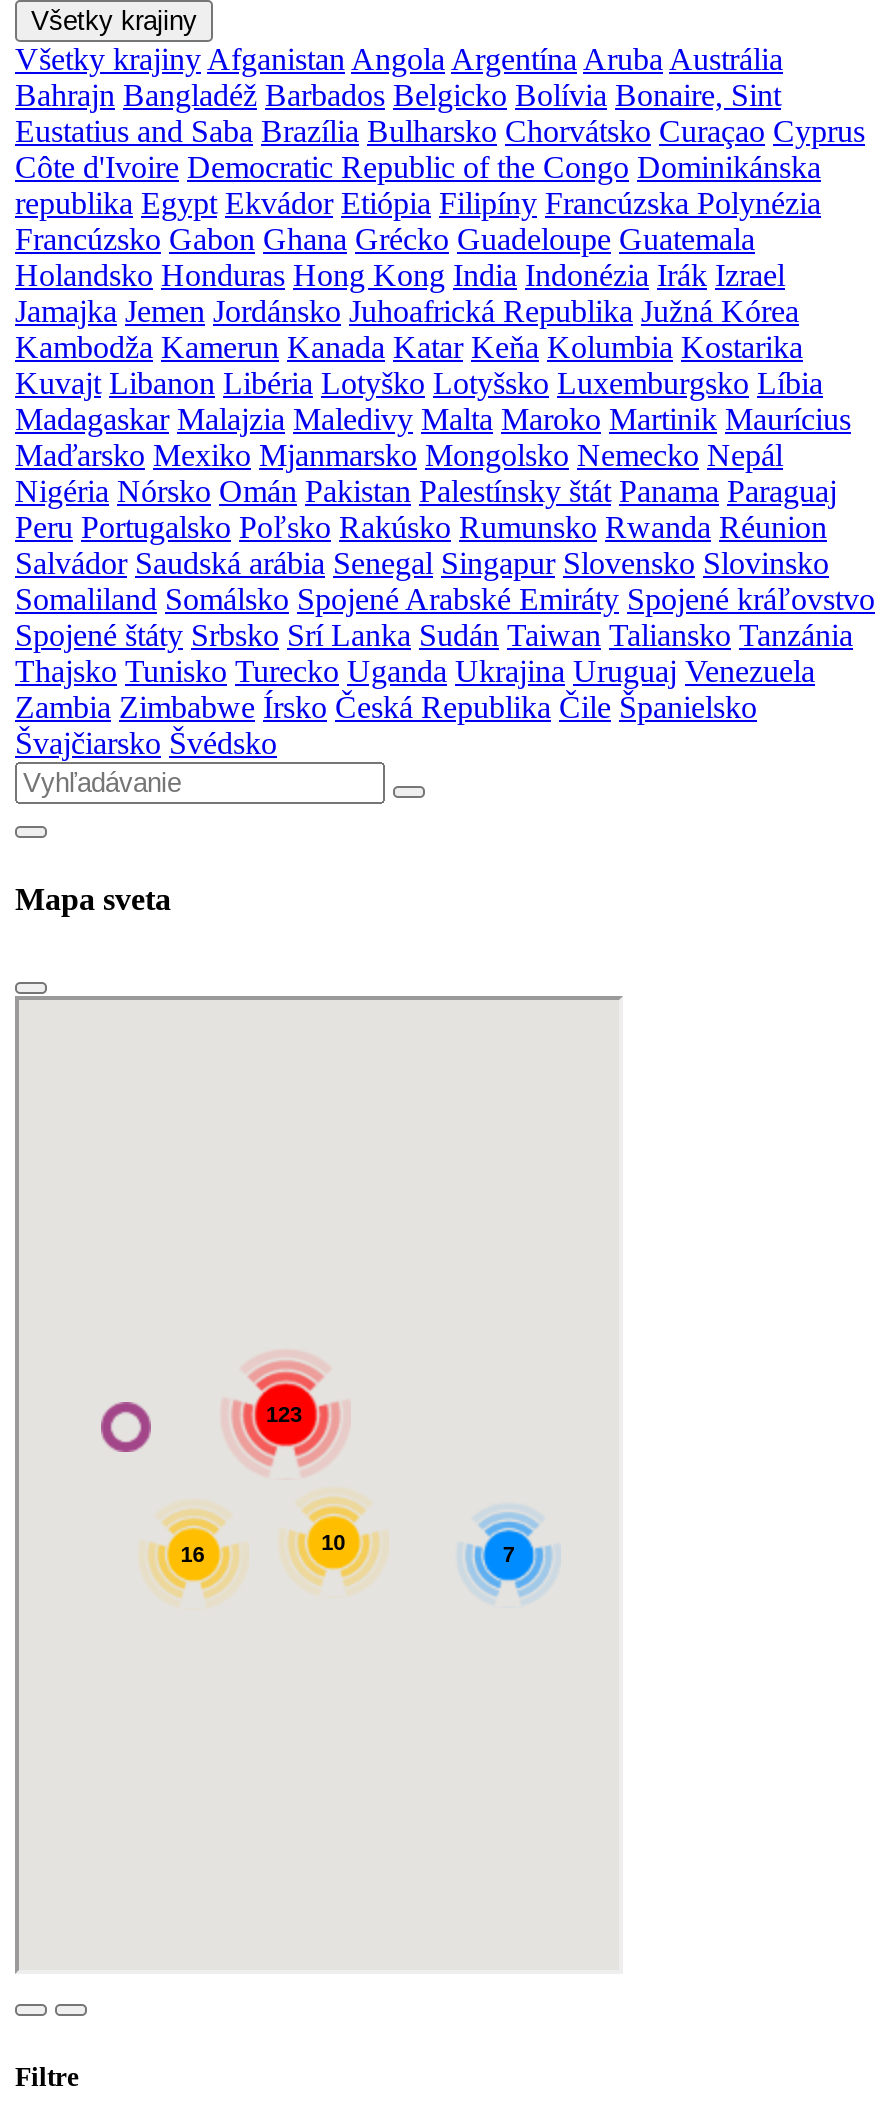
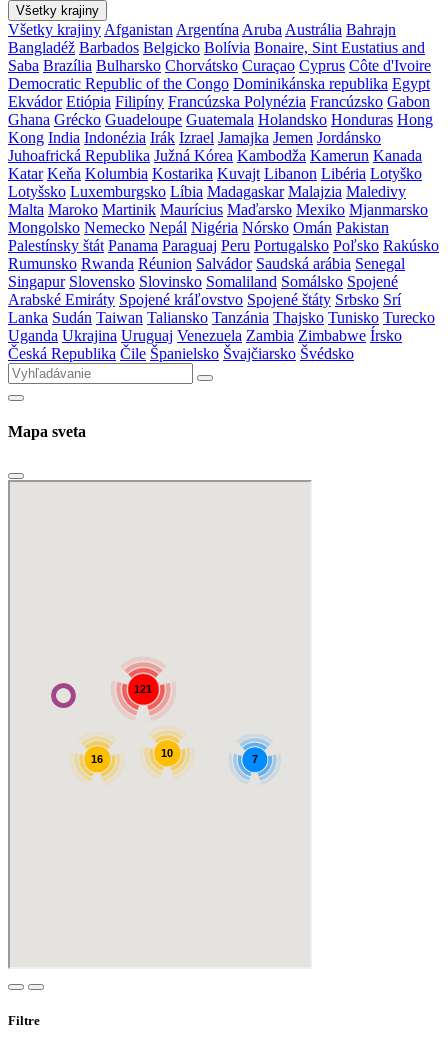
[15,41,875,759] Všetky krajiny Afganistan Angola Argentína Aruba Austrália | Bahrajn Bangladéž Barbados Belgicko Bolívia Bonaire, Sint | Eustatius and Saba Brazília Bulharsko Chorvátsko Curaçao Cyprus | Côte d'Ivoire Democratic Republic of the Congo Dominikánska | republika Egypt Ekvádor Etiópia Filipíny Francúzska Polynézia | Francúzsko Gabon Ghana Grécko Guadeloupe Guatemala | Holandsko Honduras Hong Kong India Indonézia Irák Izrael | Jamajka Jemen Jordánsko Juhoafrická Republika Južná Kórea | Kambodža Kamerun Kanada Katar Keňa Kolumbia Kostarika | Kuvajt Libanon Libéria Lotyško Lotyšsko Luxemburgsko Líbia | Madagaskar Malajzia Maledivy Malta Maroko Martinik Maurícius | Maďarsko Mexiko Mjanmarsko Mongolsko Nemecko Nepál | Nigéria Nórsko Omán Pakistan Palestínsky štát Panama Paraguaj | Peru Portugalsko Poľsko Rakúsko Rumunsko Rwanda Réunion | Salvádor Saudská arábia Senegal Singapur Slovensko Slovinsko | Somaliland Somálsko Spojené Arabské Emiráty Spojené kráľovstvo | Spojené štáty Srbsko Srí Lanka Sudán Taiwan Taliansko Tanzánia | Thajsko Tunisko Turecko Uganda Ukrajina Uruguaj Venezuela | Zambia Zimbabwe Írsko Česká Republika Čile Španielsko | Švajčiarsko Švédsko -> [8,21,439,362] Všetky krajiny Afganistan Argentína Aruba Austrália Bahrajn | Bangladéž Barbados Belgicko Bolívia Bonaire, Sint Eustatius and | Saba Brazília Bulharsko Chorvátsko Curaçao Cyprus Côte d'Ivoire | Democratic Republic of the Congo Dominikánska republika Egypt | Ekvádor Etiópia Filipíny Francúzska Polynézia Francúzsko Gabon | Ghana Grécko Guadeloupe Guatemala Holandsko Honduras Hong | Kong India Indonézia Irák Izrael Jamajka Jemen Jordánsko | Juhoafrická Republika Južná Kórea Kambodža Kamerun Kanada | Katar Keňa Kolumbia Kostarika Kuvajt Libanon Libéria Lotyško | Lotyšsko Luxemburgsko Líbia Madagaskar Malajzia Maledivy | Malta Maroko Martinik Maurícius Maďarsko Mexiko Mjanmarsko | Mongolsko Nemecko Nepál Nigéria Nórsko Omán Pakistan | Palestínsky štát Panama Paraguaj Peru Portugalsko Poľsko Rakúsko | Rumunsko Rwanda Réunion Salvádor Saudská arábia Senegal | Singapur Slovensko Slovinsko Somaliland Somálsko Spojené | Arabské Emiráty Spojené kráľovstvo Spojené štáty Srbsko Srí | Lanka Sudán Taiwan Taliansko Tanzánia Thajsko Tunisko Turecko | Uganda Ukrajina Uruguaj Venezuela Zambia Zimbabwe Írsko | Česká Republika Čile Španielsko Švajčiarsko Švédsko

